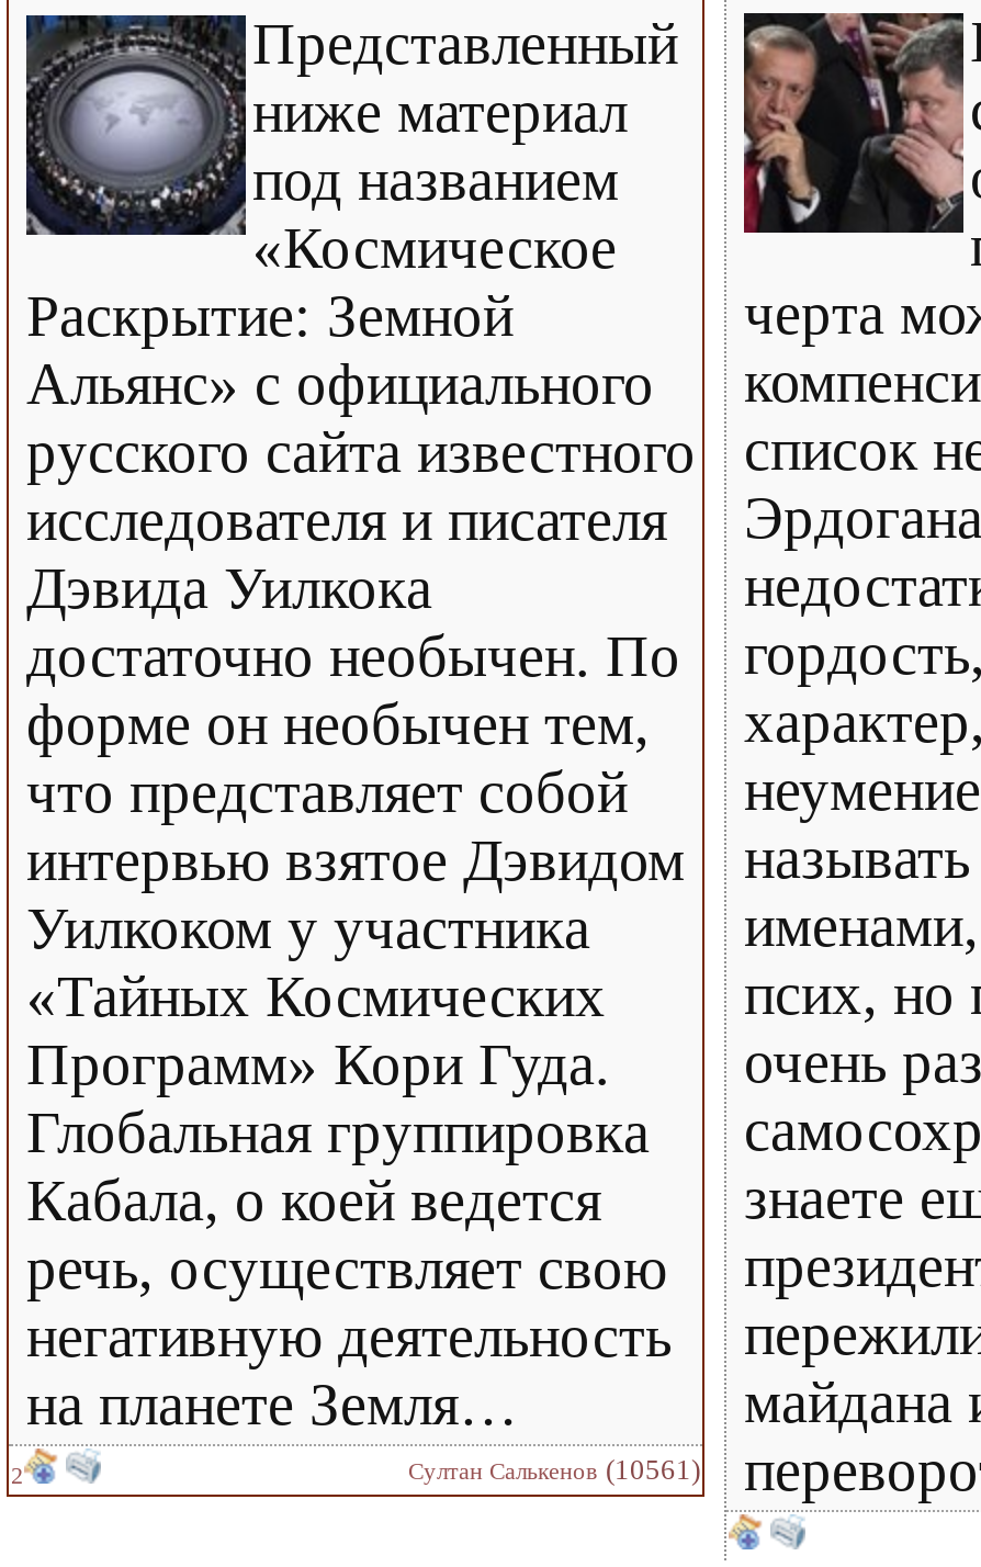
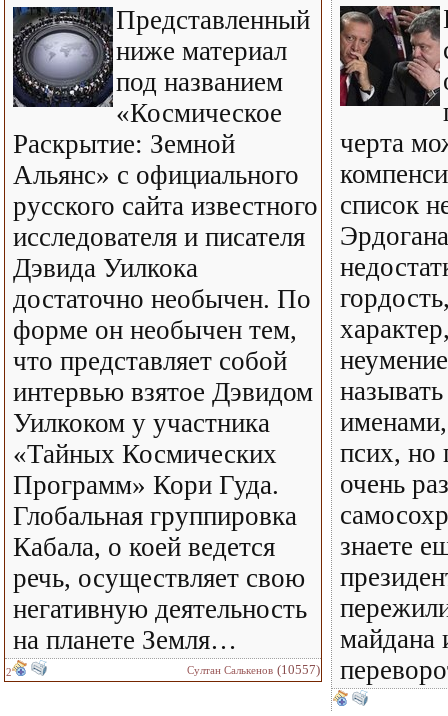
[408,1453,700,1486] Султан Салькенов (10561) -> [187,662,320,677] Султан Салькенов (10557)

